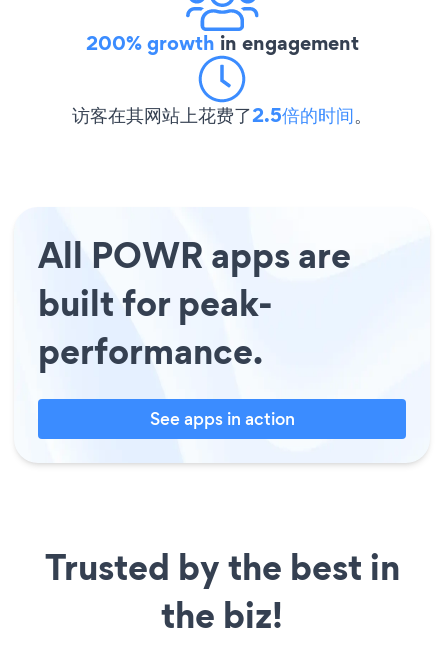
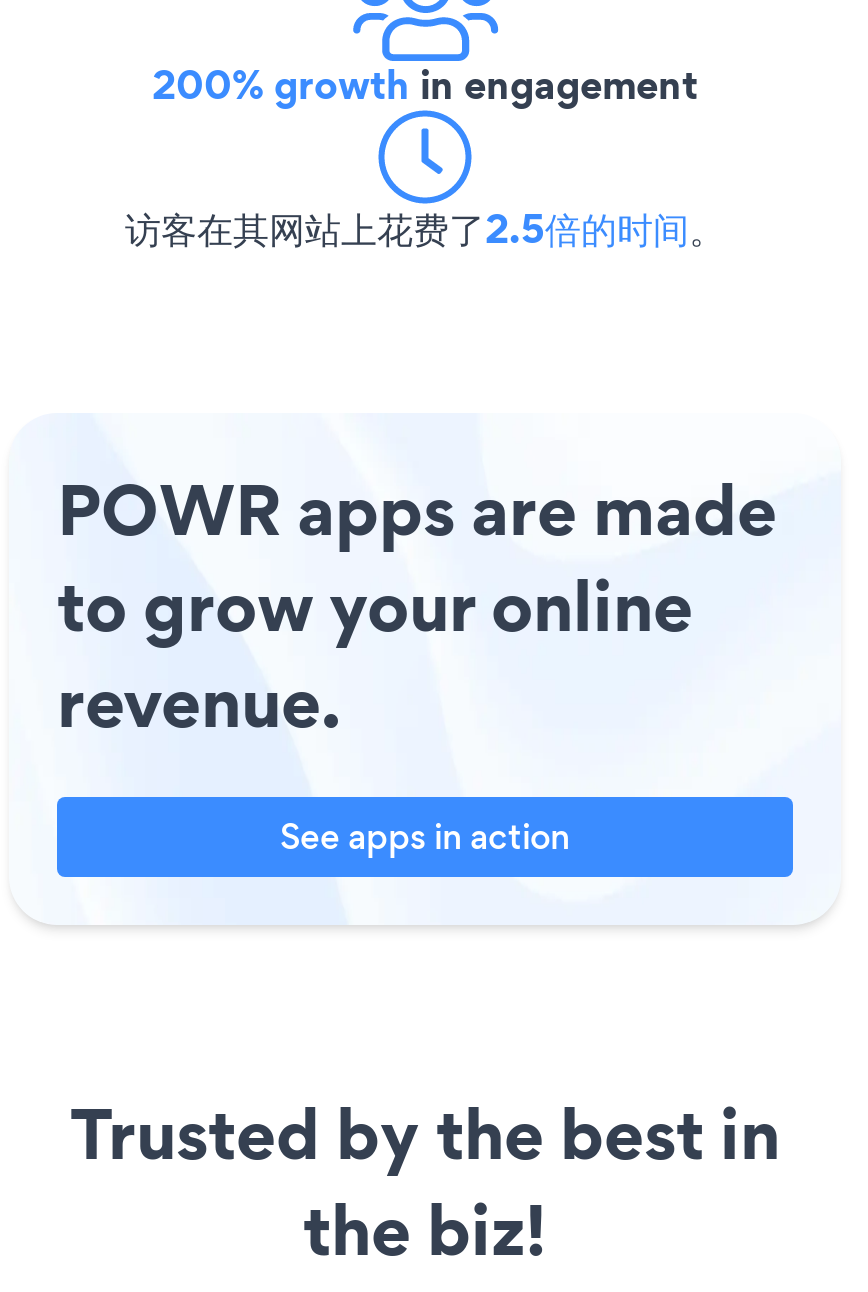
[38,230,351,376] All POWR apps are | built for peak- | performance. -> [57,460,777,752] POWR apps are made | to grow your online | revenue.

